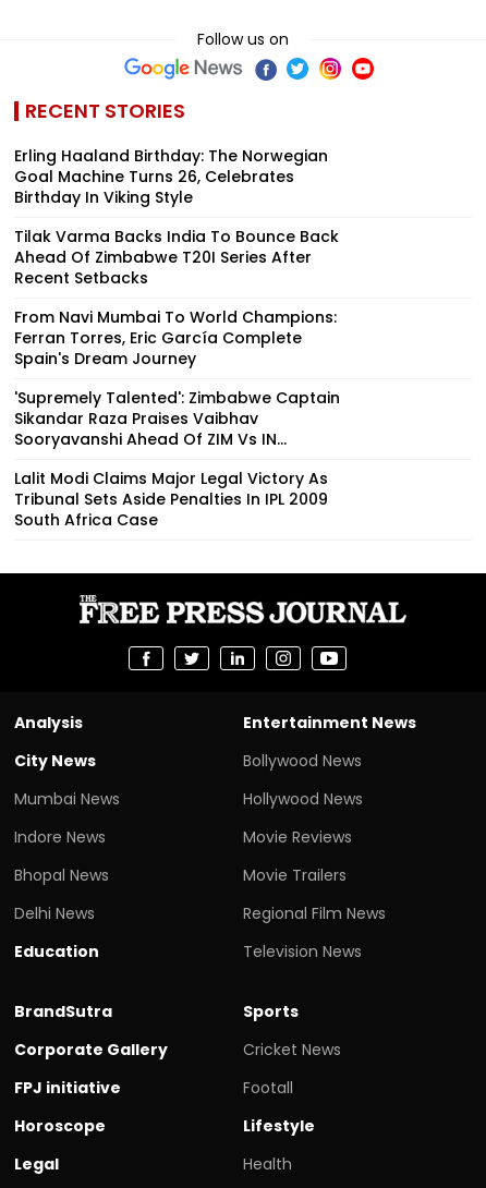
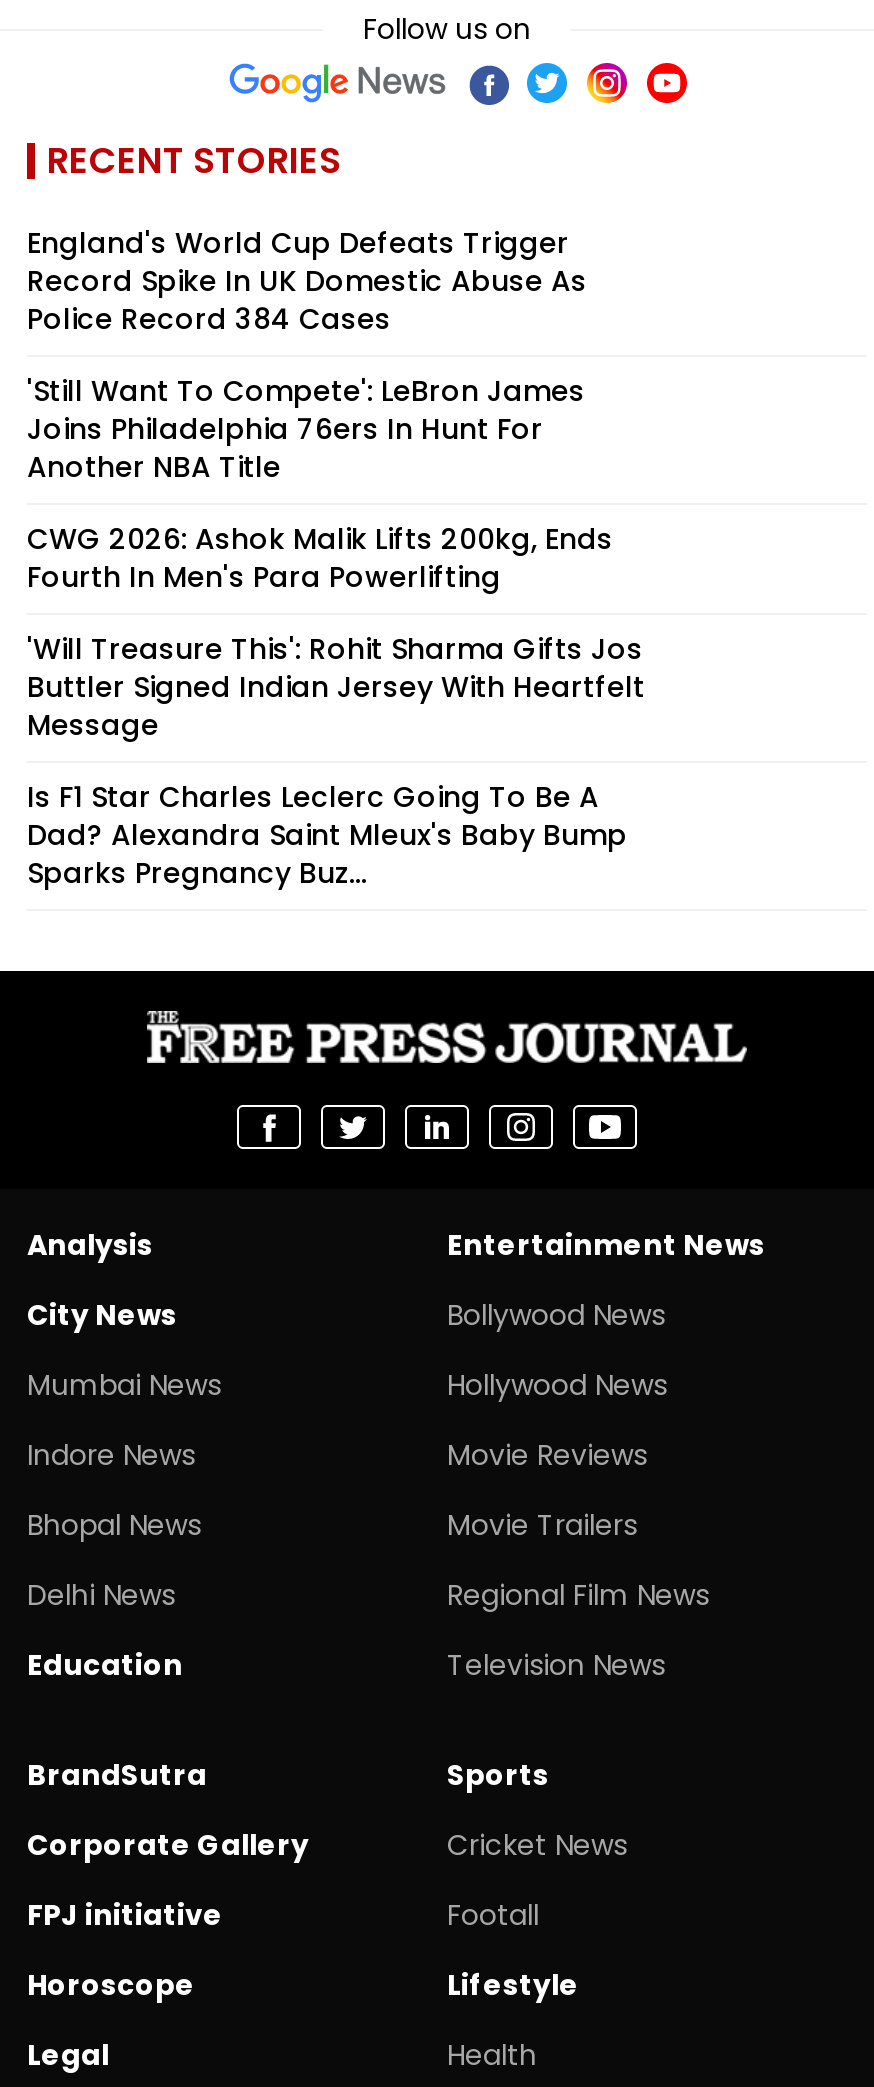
[14,145,328,208] Erling Haaland Birthday: The Norwegian | Goal Machine Turns 26, Celebrates | Birthday In Viking Style -> [27,223,587,339] England's World Cup Defeats Trigger | Record Spike In UK Domestic Abuse As | Police Record 384 Cases
[14,226,339,289] Tilak Varma Backs India To Bounce Back | Ahead Of Zimbabwe T20I Series After | Recent Setbacks -> [27,371,585,487] 'Still Want To Compete': LeBron James | Joins Philadelphia 76ers In Hunt For | Another NBA Title
[14,306,337,369] From Navi Mumbai To World Champions: | Ferran Torres, Eric García Complete | Spain's Dream Journey -> [27,519,613,597] CWG 2026: Ashok Malik Lifts 200kg, Ends | Fourth In Men's Para Powerlifting
[14,387,340,450] 'Supremely Talented': Zimbabwe Captain | Sikandar Raza Praises Vaibhav | Sooryavanshi Ahead Of ZIM Vs IN... -> [27,629,645,745] 'Will Treasure This': Rohit Sharma Gifts Jos | Buttler Signed Indian Jersey With Heartfelt | Message
[14,468,328,531] Lalit Modi Claims Major Legal Victory As | Tribunal Sets Aside Penalties In IPL 2009 | South Africa Case -> [27,777,627,893] Is F1 Star Charles Leclerc Going To Be A | Dad? Alexandra Saint Mleux's Baby Bump | Sparks Pregnancy Buz...

